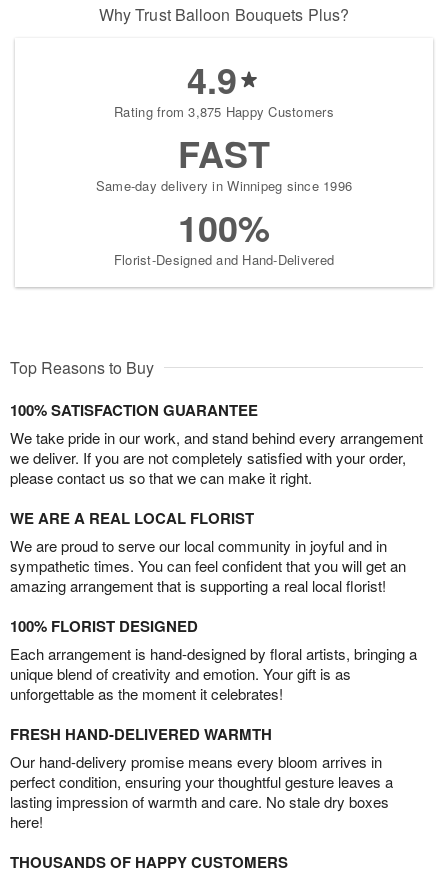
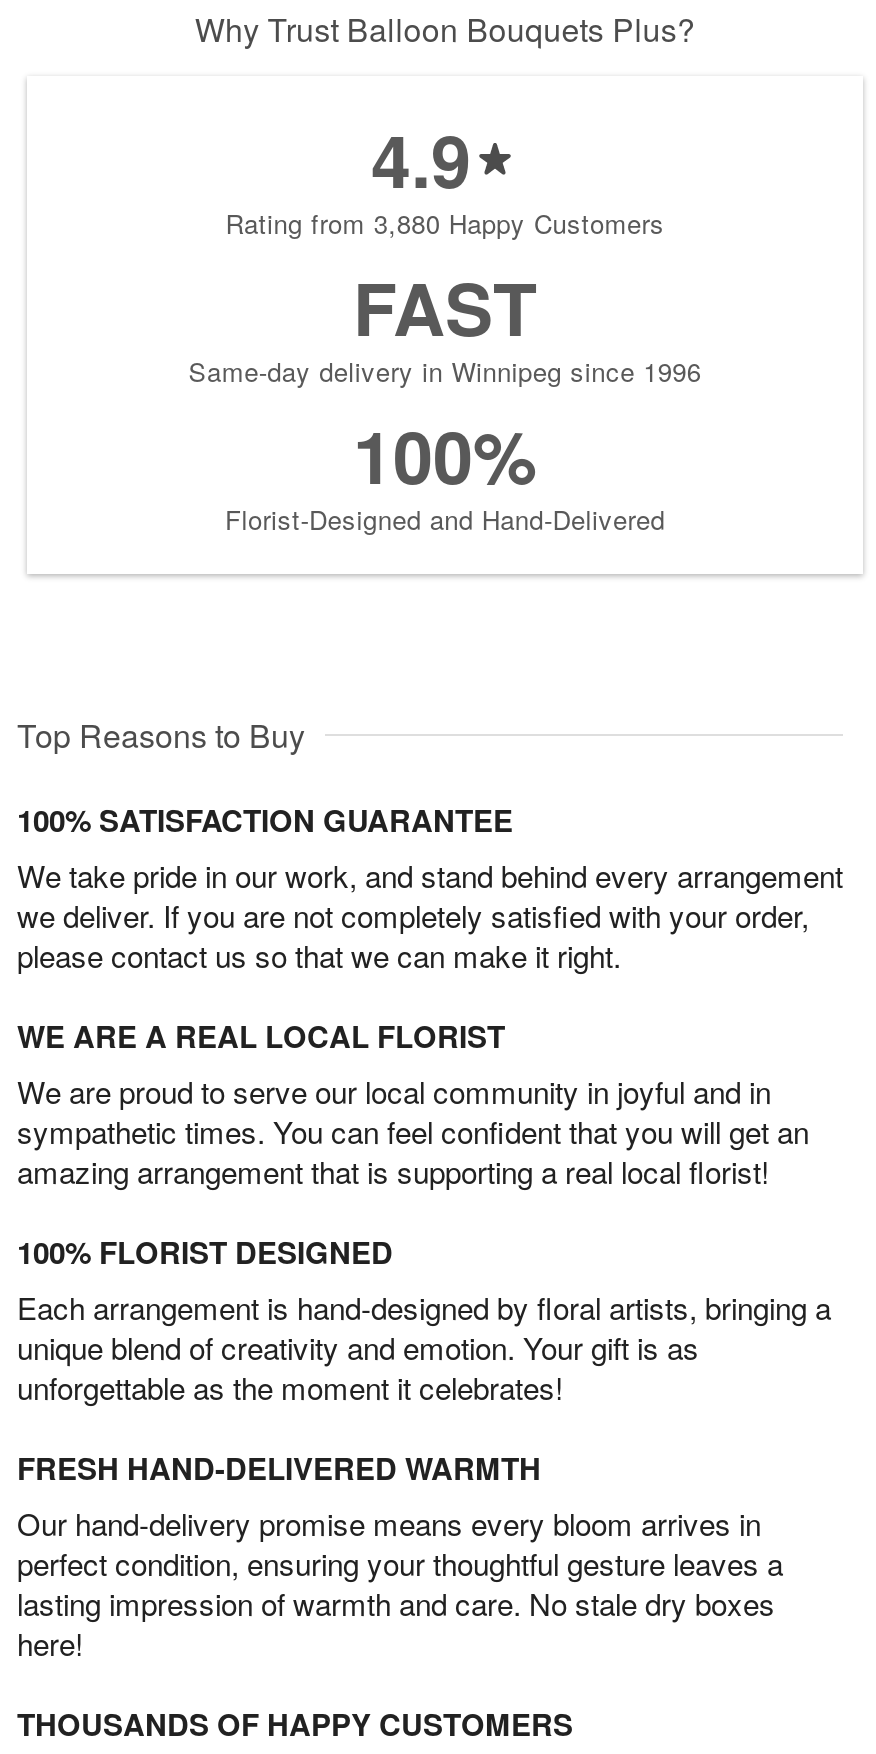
[114,102,334,121] Rating from 3,875 Happy Customers -> [225,205,665,243] Rating from 3,880 Happy Customers

